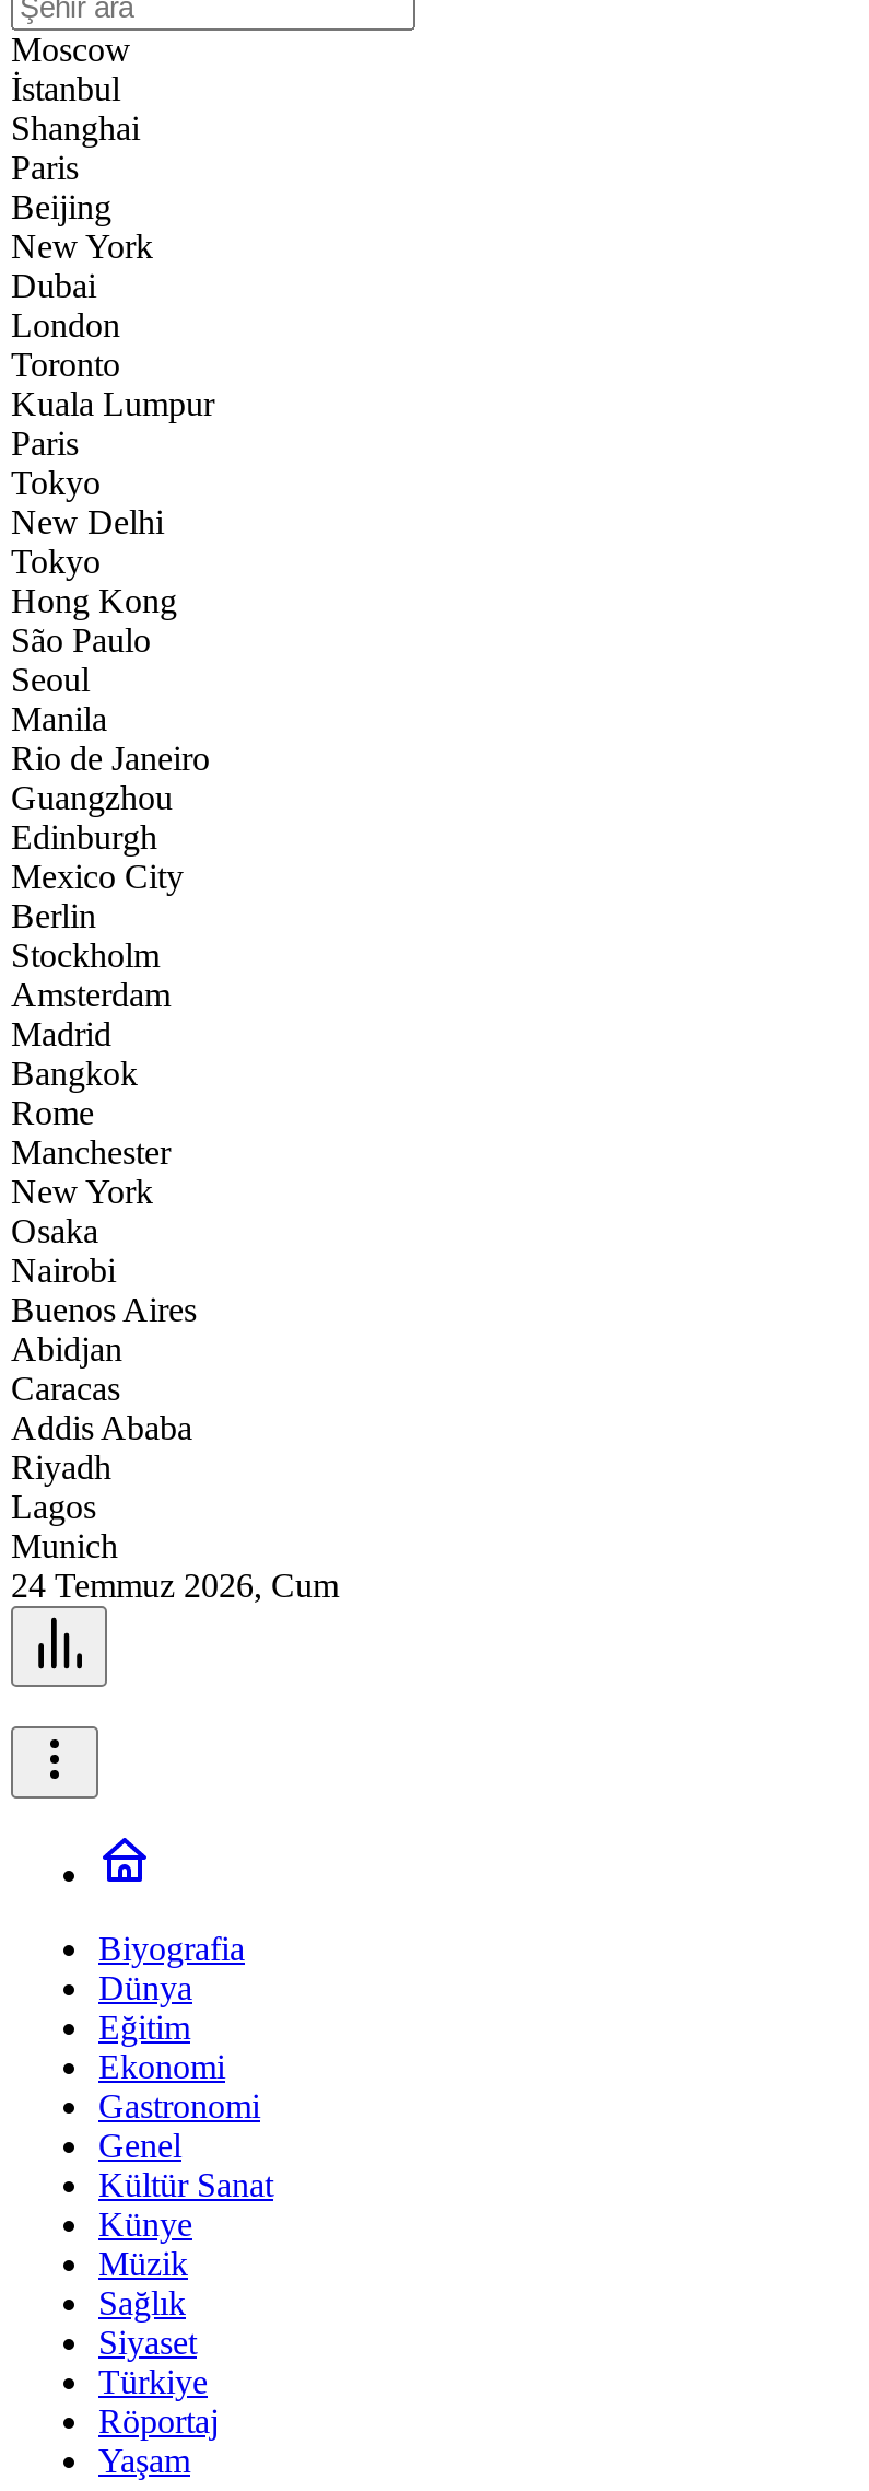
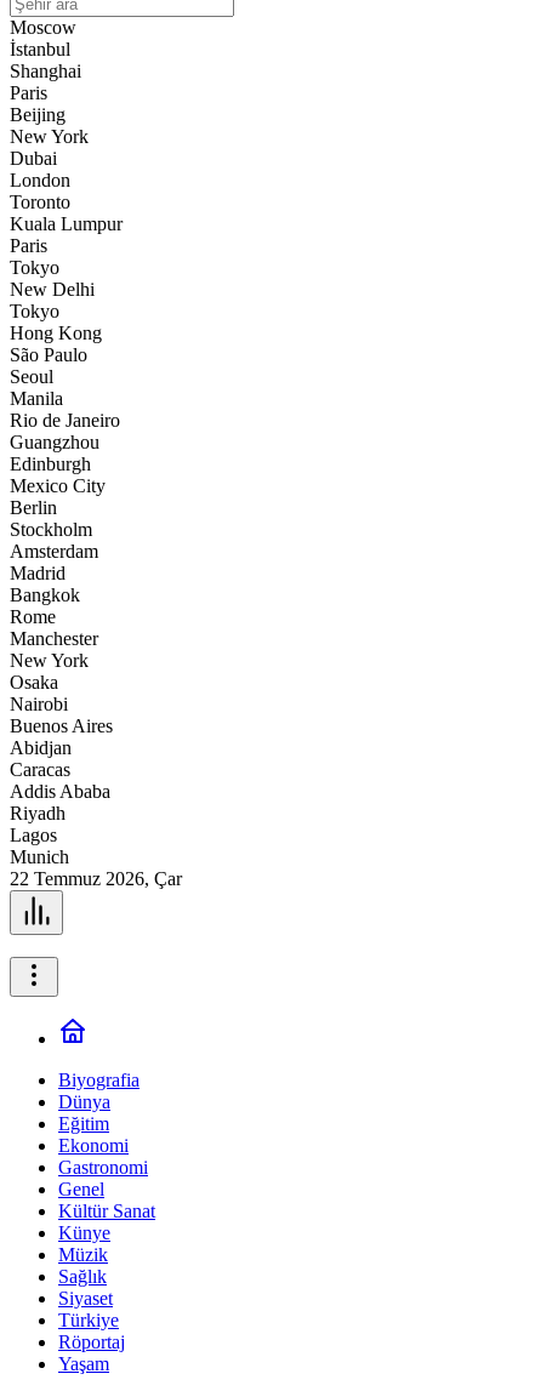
[11,1567,339,1604] 24 Temmuz 2026, Cum -> [10,868,182,889] 22 Temmuz 2026, Çar

